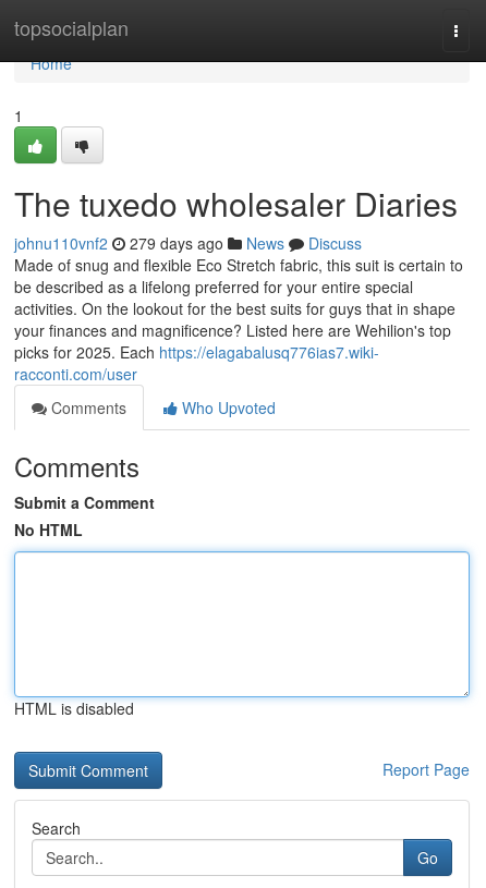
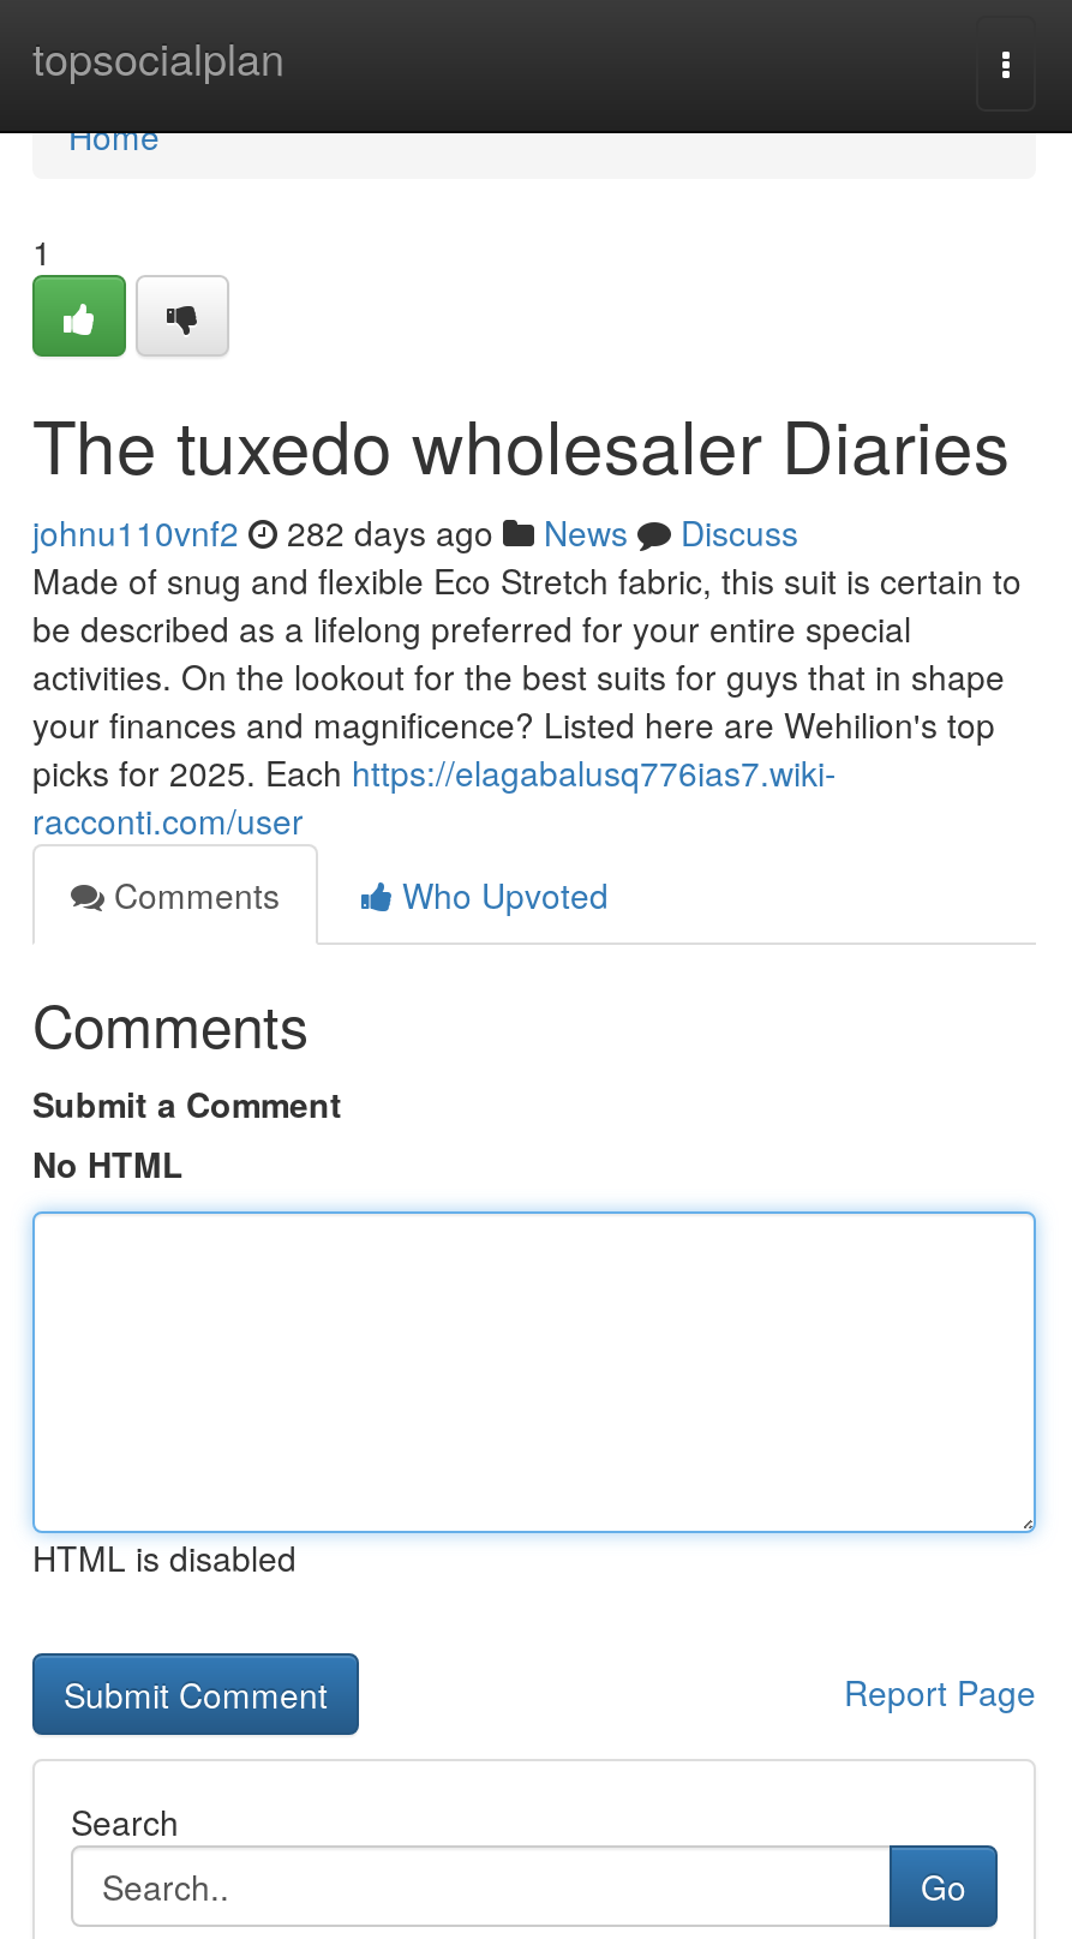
[14,232,362,254] johnu110vnf2 279 days ago News Discuss -> [32,508,798,556] johnu110vnf2 282 days ago News Discuss

